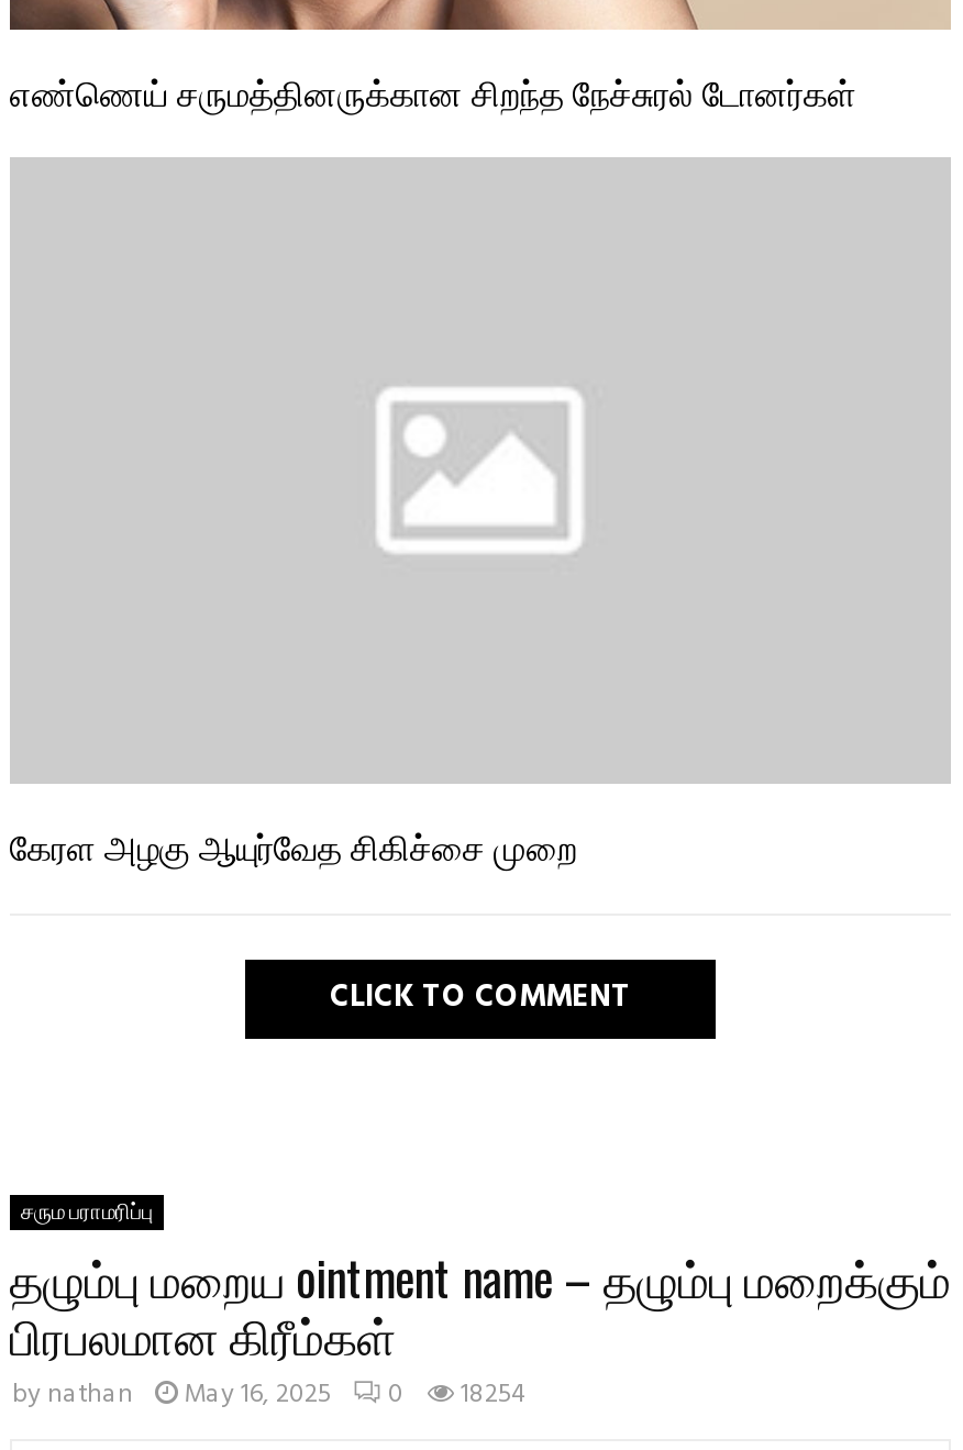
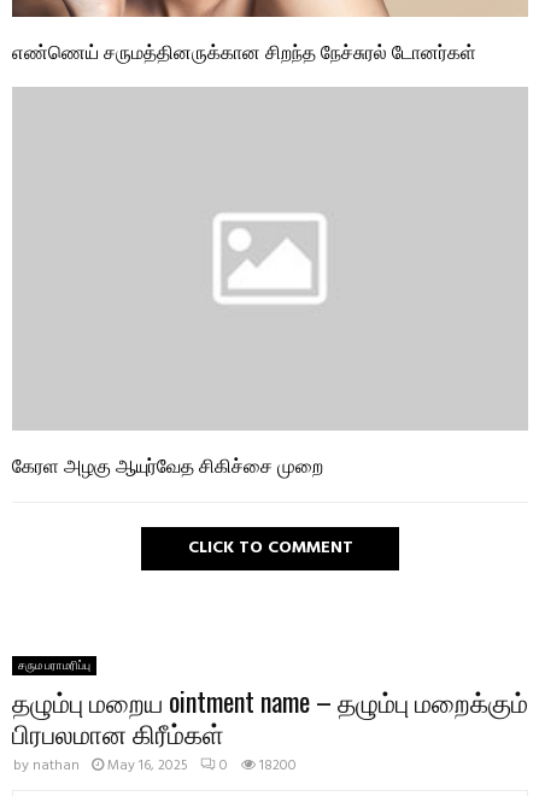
[12,1374,524,1418] by nathan May 16, 2025 0 18254 -> [13,754,297,778] by nathan May 16, 2025 0 18200

